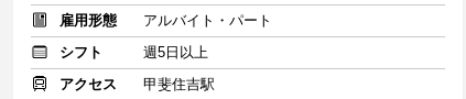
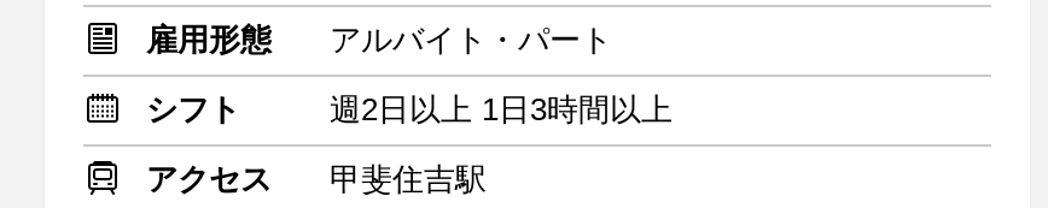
[143,44,208,61] 週5日以上 -> [330,91,673,127] 週2日以上 1日3時間以上

